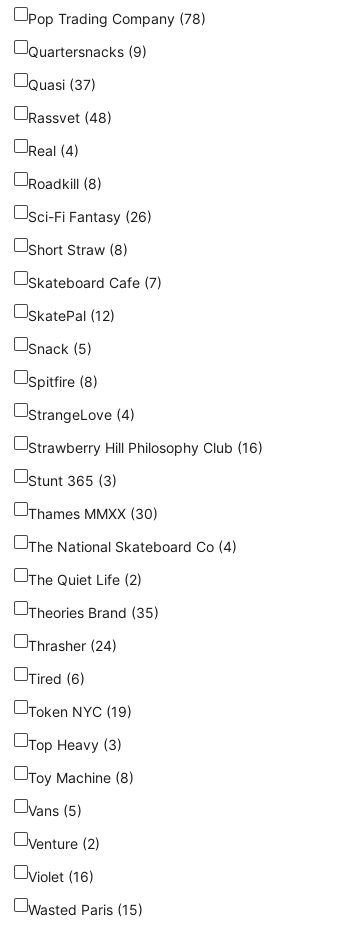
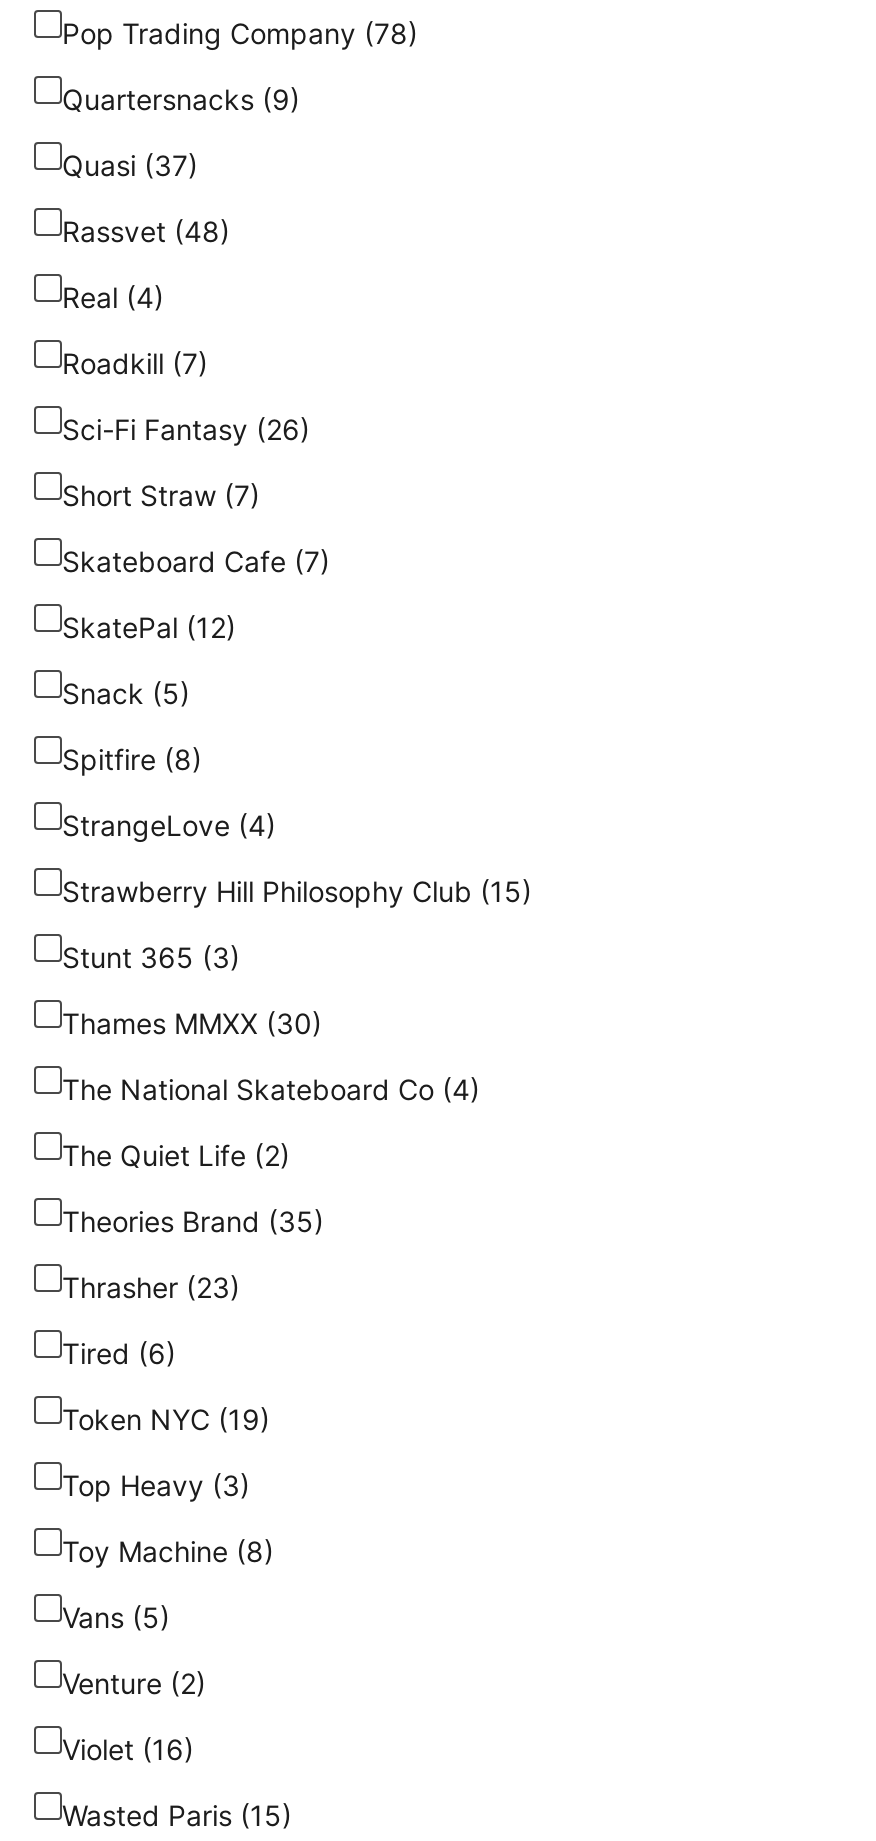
[28,175,102,192] Roadkill (8) -> [62,346,208,380] Roadkill (7)
[28,241,128,258] Short Straw (8) -> [62,478,260,512] Short Straw (7)
[28,439,263,456] Strawberry Hill Philosophy Club (16) -> [62,874,532,908] Strawberry Hill Philosophy Club (15)
[28,637,117,654] Thrasher (24) -> [62,1270,240,1304] Thrasher (23)

